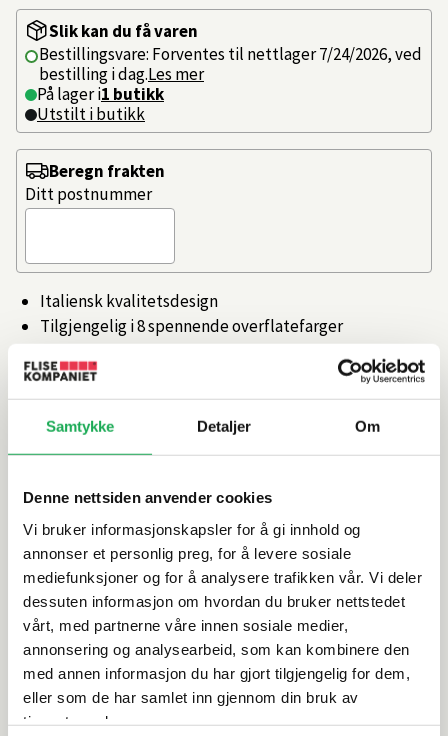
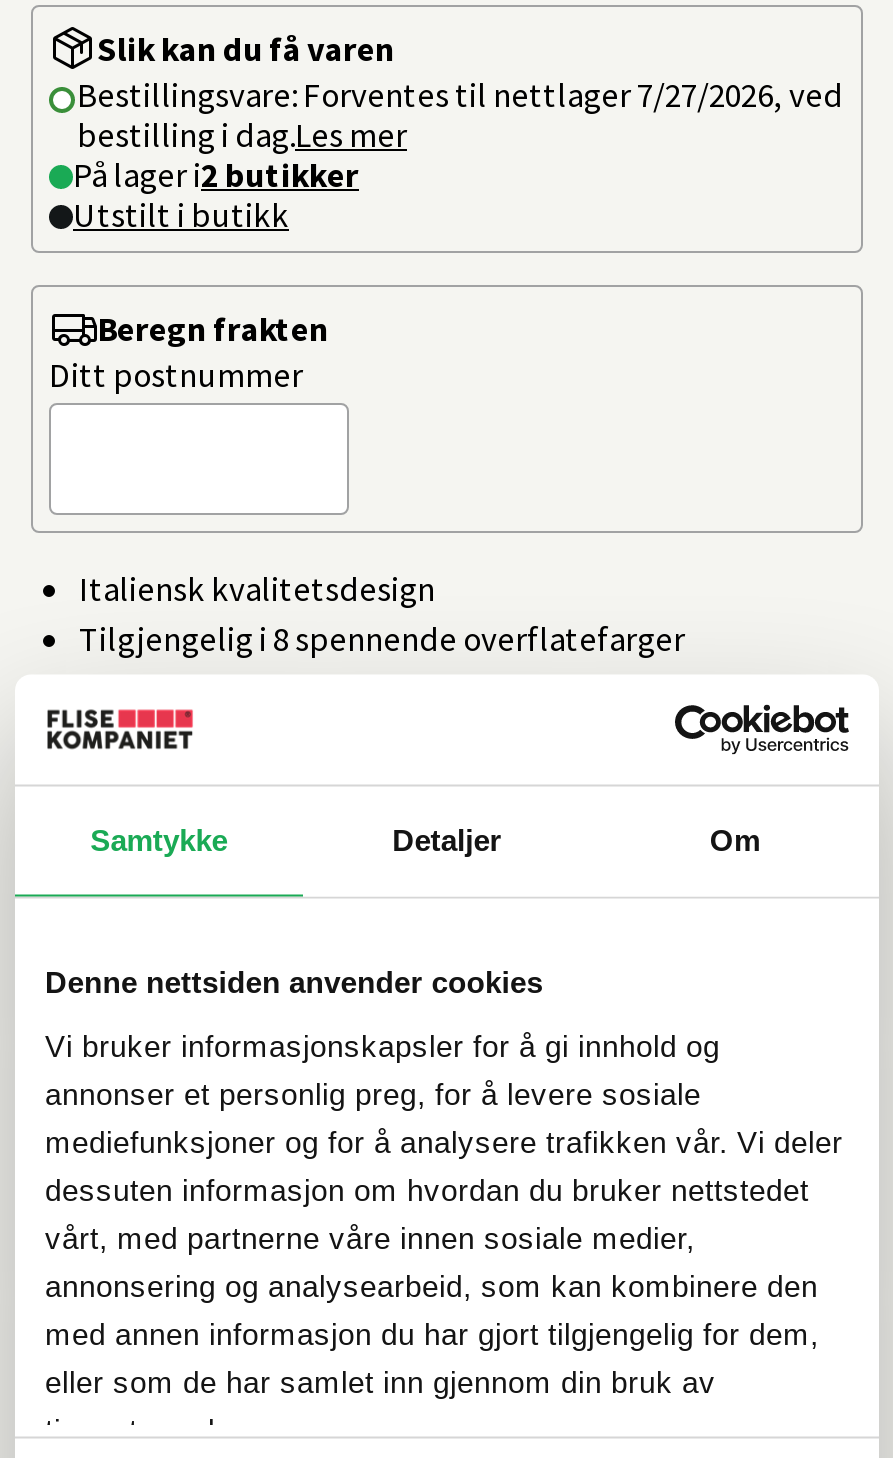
[39,43,422,65] Bestillingsvare: Forventes til nettlager 7/24/2026, ved -> [77,73,843,117] Bestillingsvare: Forventes til nettlager 7/27/2026, ved
[37,83,164,105] På lager i 1 butikk -> [73,153,359,197] På lager i 2 butikker

